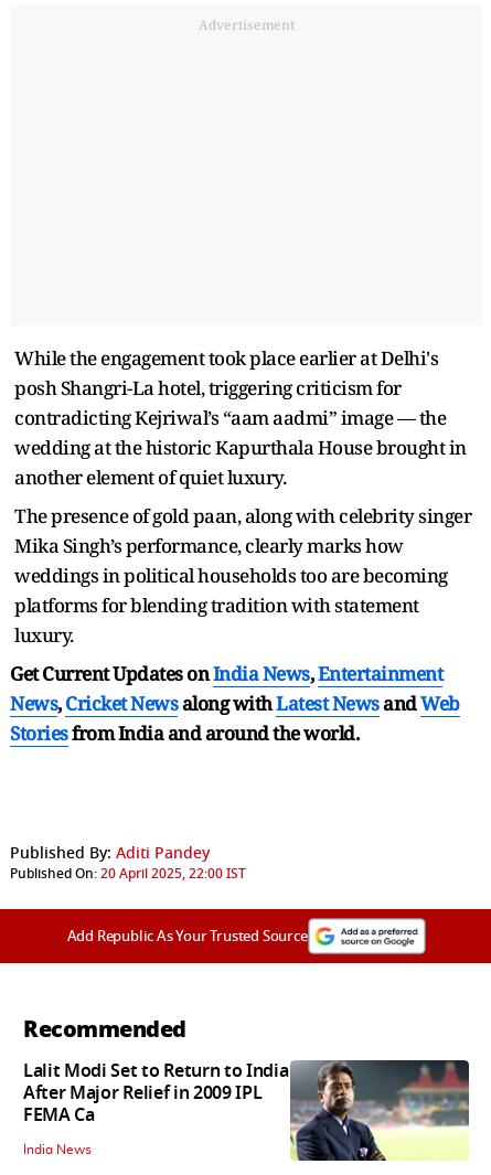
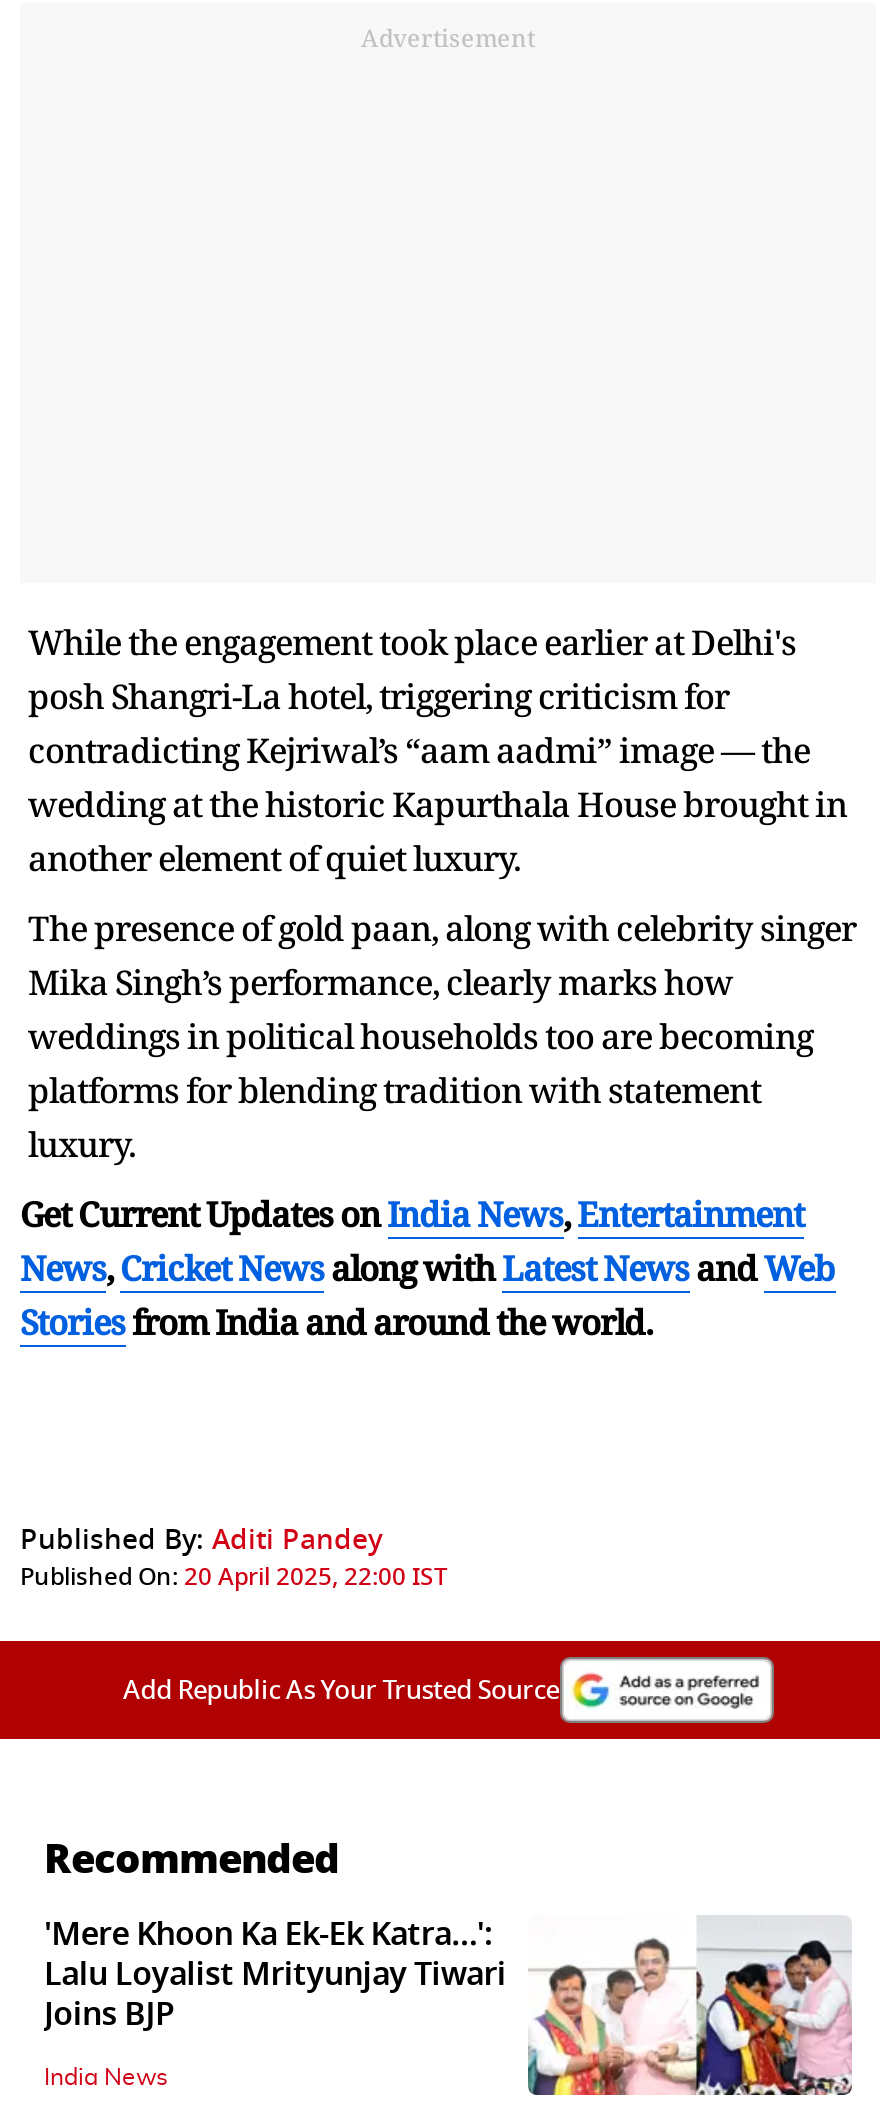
[23,1058,470,1162] [image] | Lalit Modi Set to Return to India | After Major Relief in 2009 IPL | FEMA Ca -> [44,1910,854,2097] [image] | 'Mere Khoon Ka Ek-Ek Katra…': | Lalu Loyalist Mrityunjay Tiwari | Joins BJP

